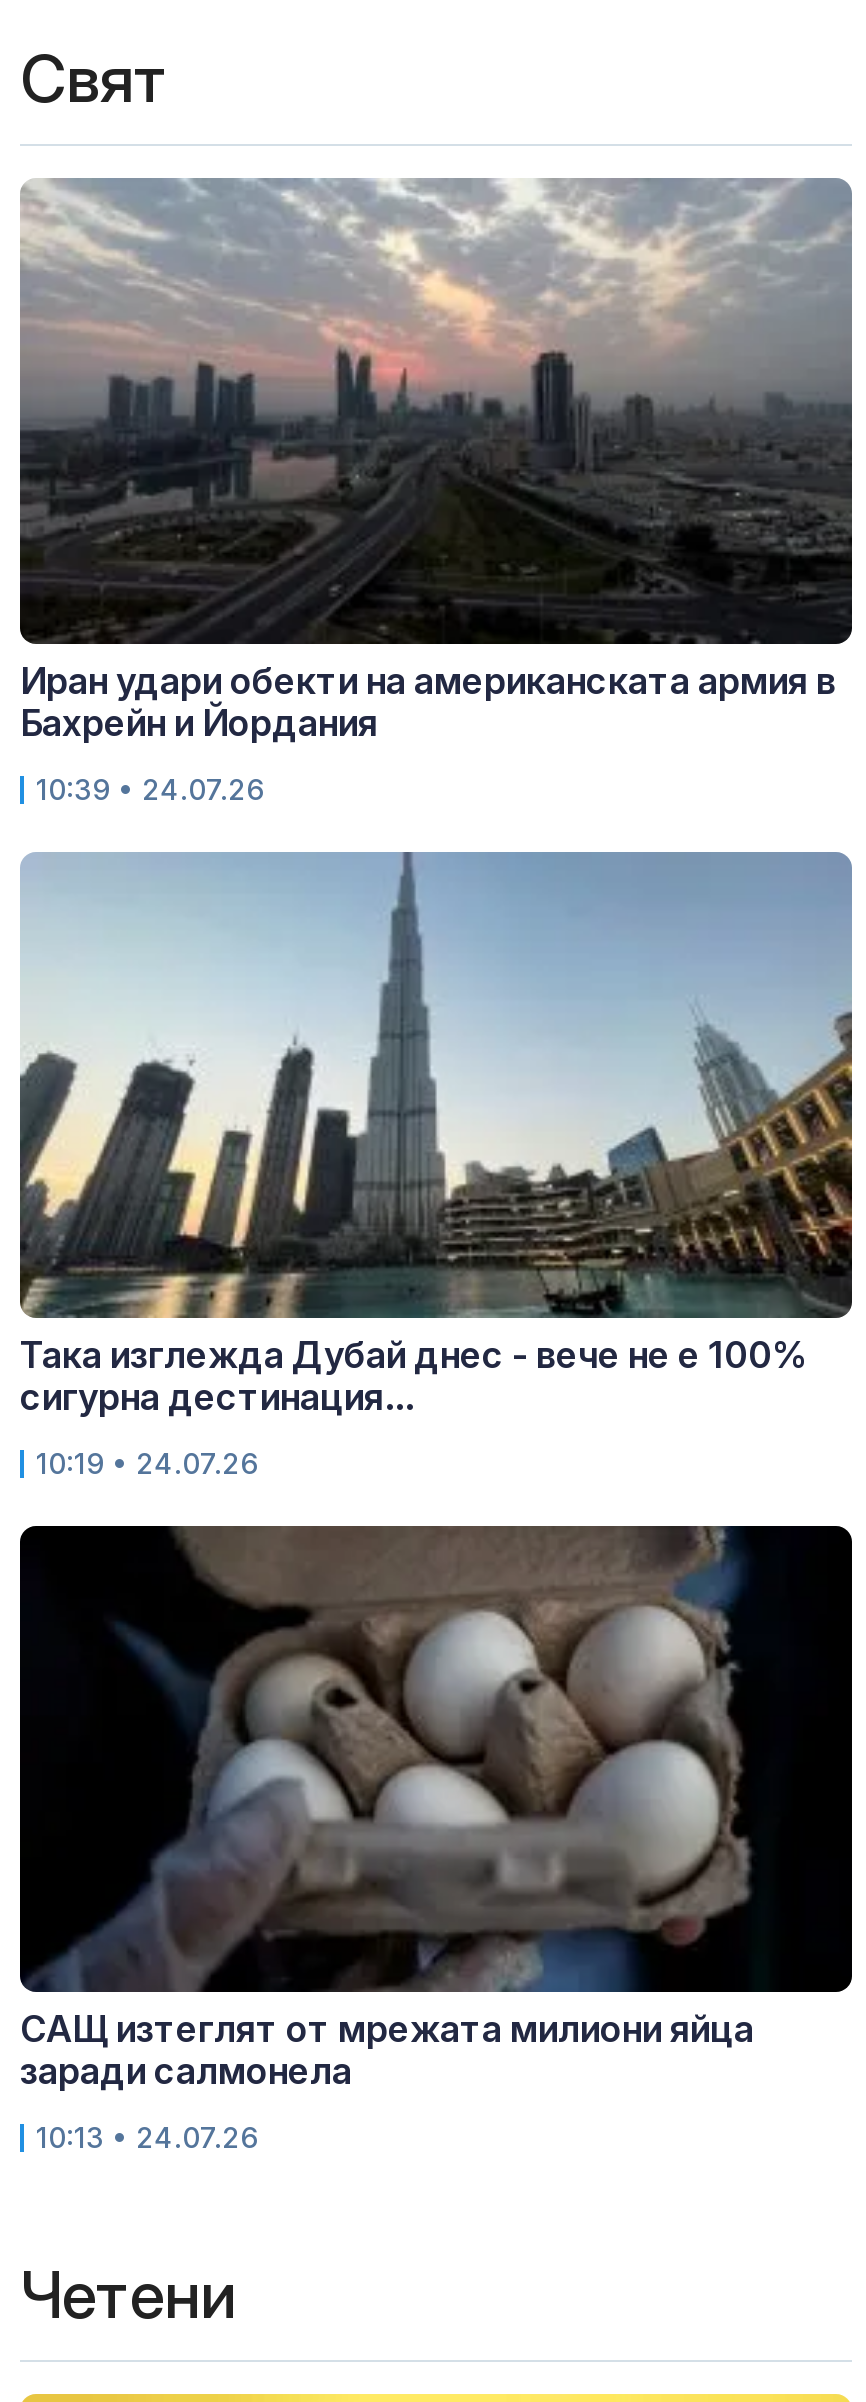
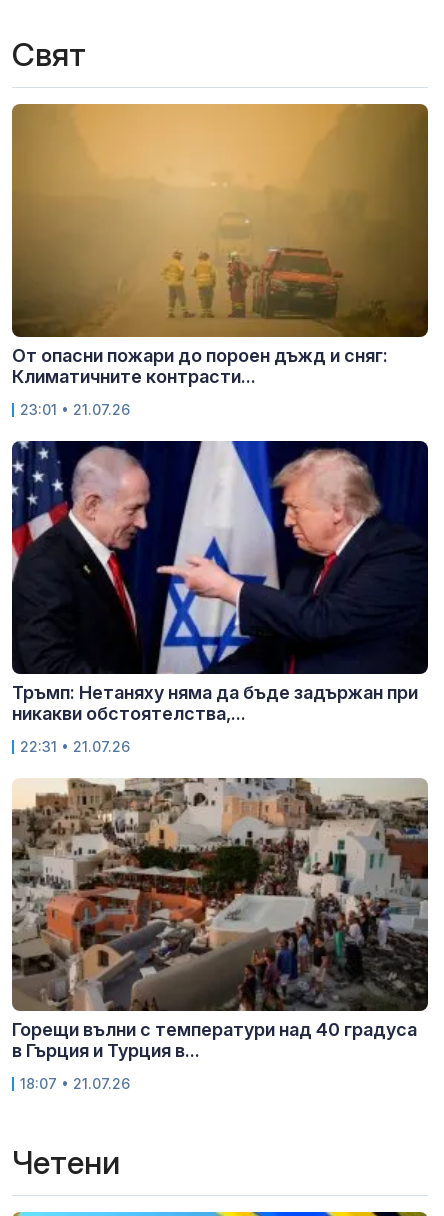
[20,178,854,744] [image] | Иран удари обекти на американската армия в | Бахрейн и Йордания -> [12,103,429,387] [image] | От опасни пожари до пороен дъжд и сняг: | Климатичните контрасти...
[36,772,264,806] 10:39 • 24.07.26 -> [20,401,130,418] 23:01 • 21.07.26
[20,852,854,1418] [image] | Така изглежда Дубай днес - вече не е 100% | сигурна дестинация... -> [11,440,429,724] [image] | Тръмп: Нетаняху няма да бъде задържан при | никакви обстоятелства,...
[36,1446,258,1480] 10:19 • 24.07.26 -> [20,738,130,755] 22:31 • 21.07.26
[18,1524,854,2093] [image] | САЩ изтеглят от мрежата милиони яйца | заради салмонела -> [11,778,429,1061] [image] | Горещи вълни с температури над 40 градуса | в Гърция и Турция в...
[36,2121,258,2155] 10:13 • 24.07.26 -> [20,1075,130,1092] 18:07 • 21.07.26

